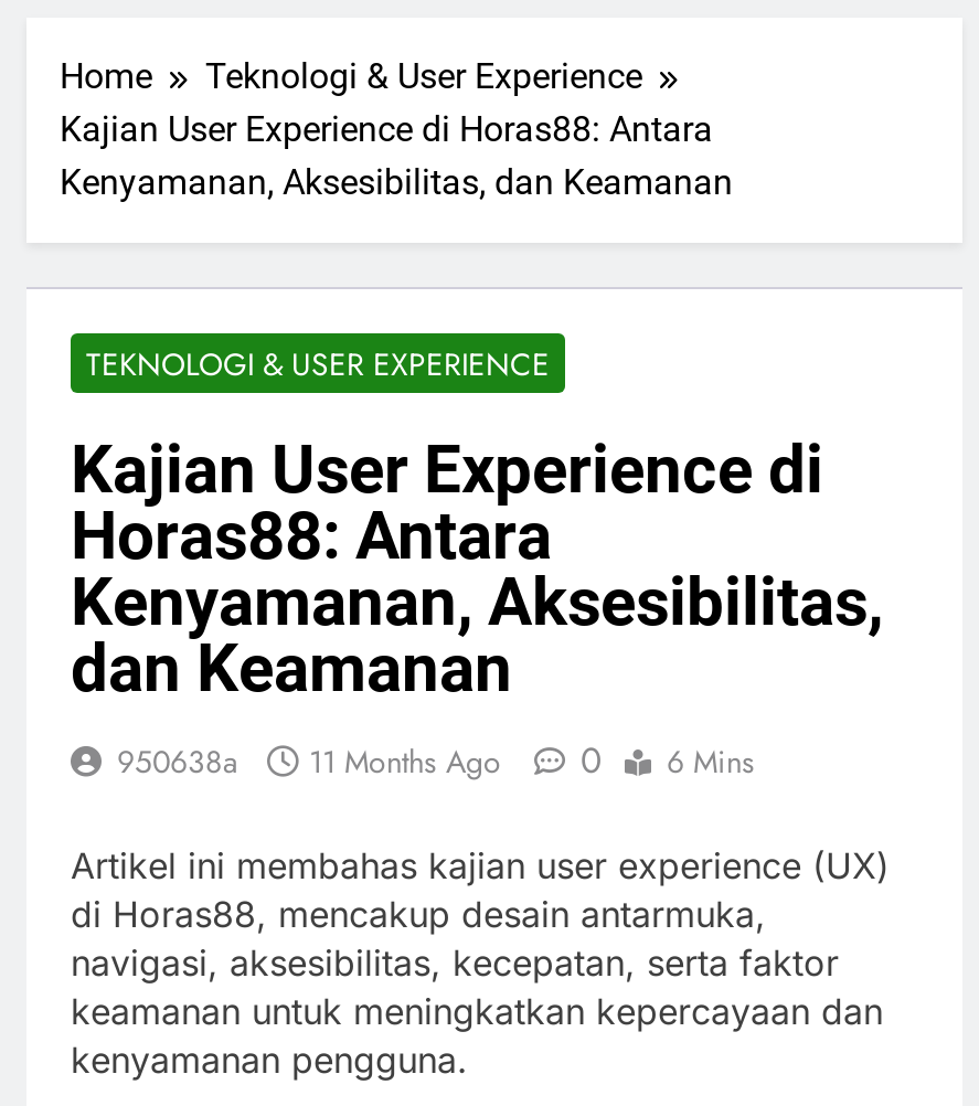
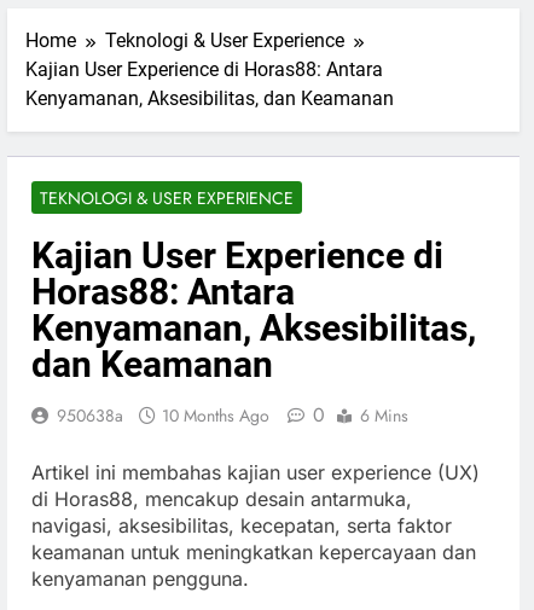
[117,736,755,786] 950638a 11 Months Ago 0 6 Mins -> [57,401,408,429] 950638a 10 Months Ago 0 6 Mins

